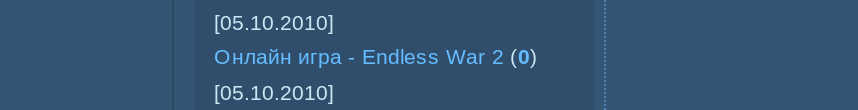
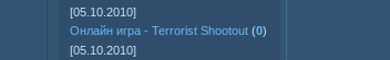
[214,44,538,68] Онлайн игра - Endless War 2 (0) -> [70,24,267,37] Онлайн игра - Terrorist Shootout (0)

